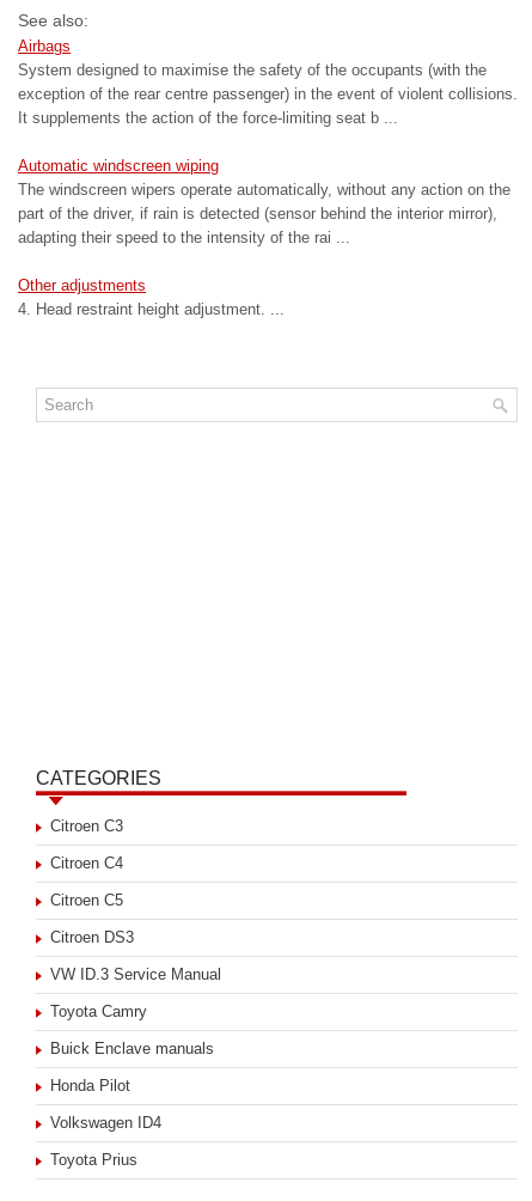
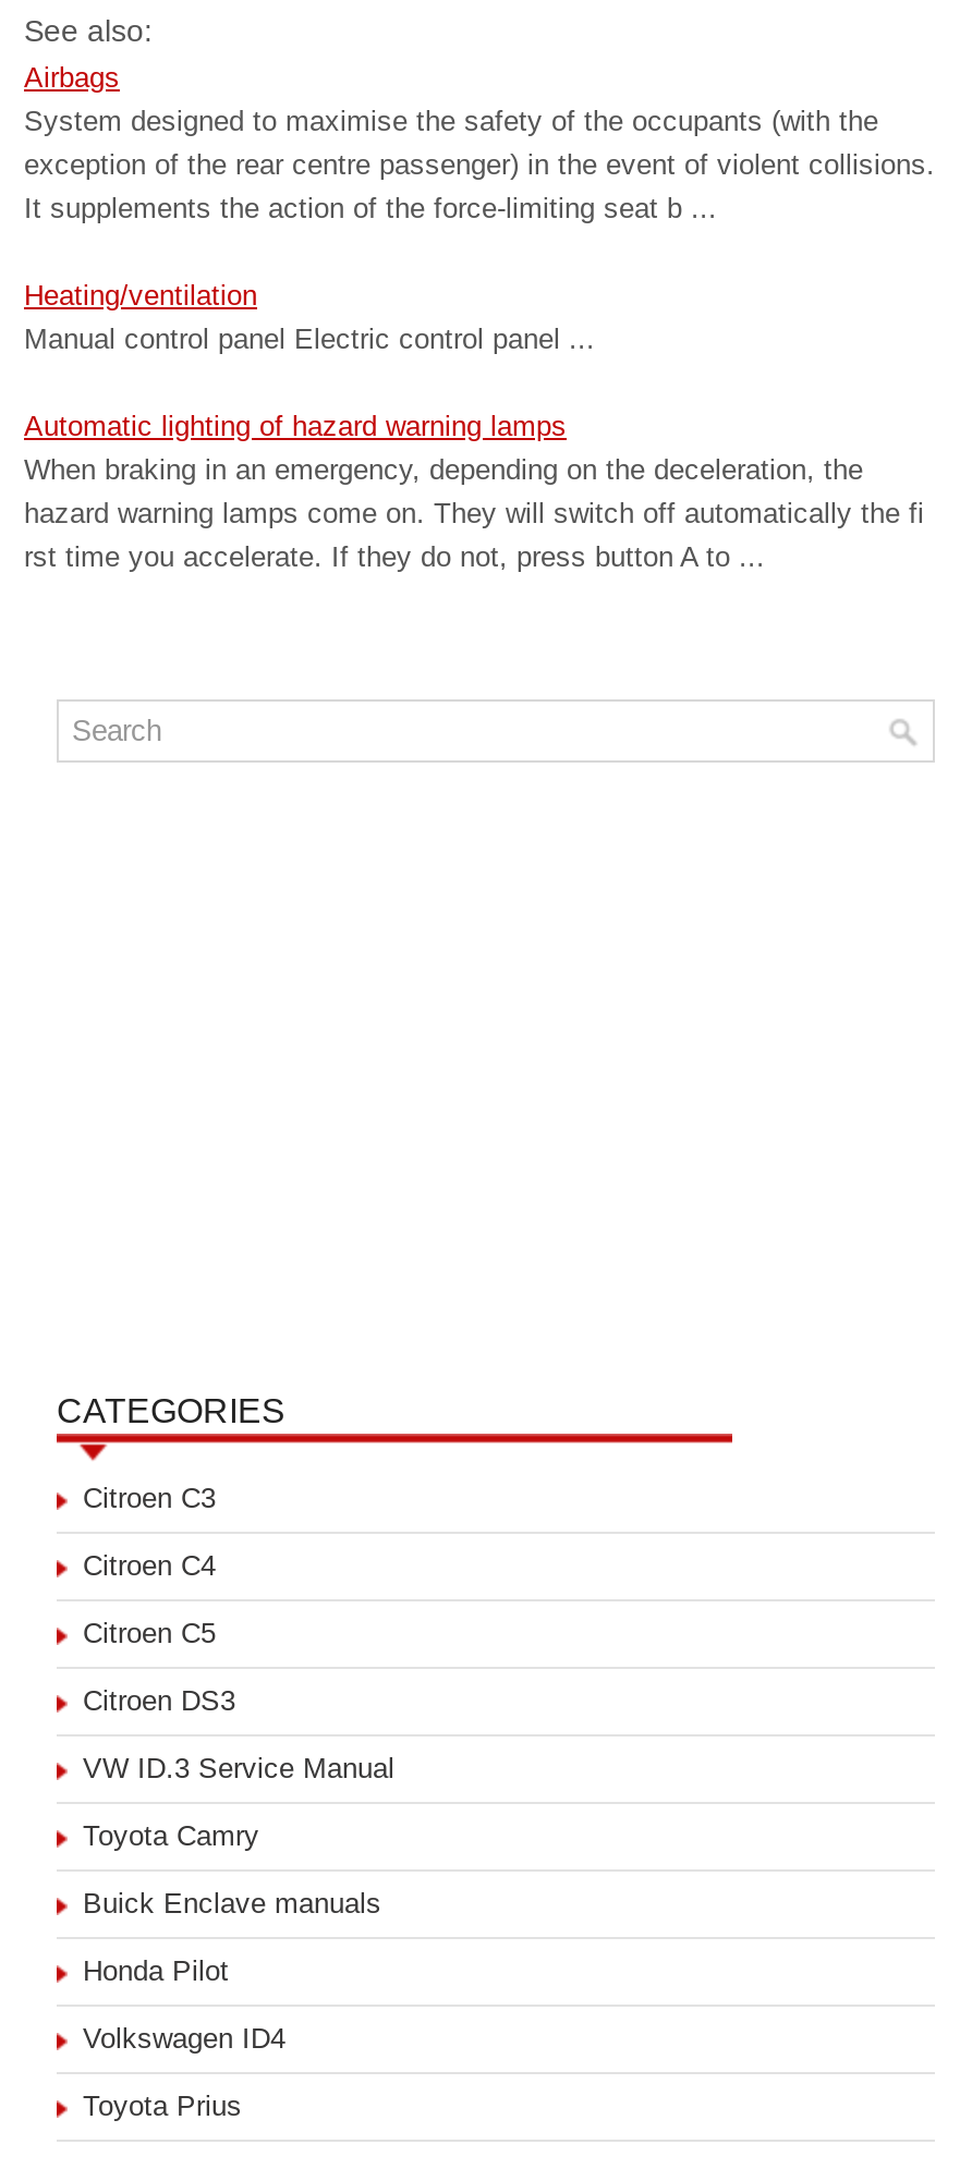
[18,157,510,246] Automatic windscreen wiping | The windscreen wipers operate automatically, without any action on the | part of the driver, if rain is detected (sensor behind the interior mirror), | adapting their speed to the intensity of the rai ... -> [24,279,595,355] Heating/ventilation | Manual control panel Electric control panel ...
[18,276,285,318] Other adjustments | 4. Head restraint height adjustment. ... -> [24,410,924,573] Automatic lighting of hazard warning lamps | When braking in an emergency, depending on the deceleration, the | hazard warning lamps come on. They will switch off automatically the fi | rst time you accelerate. If they do not, press button A to ...

